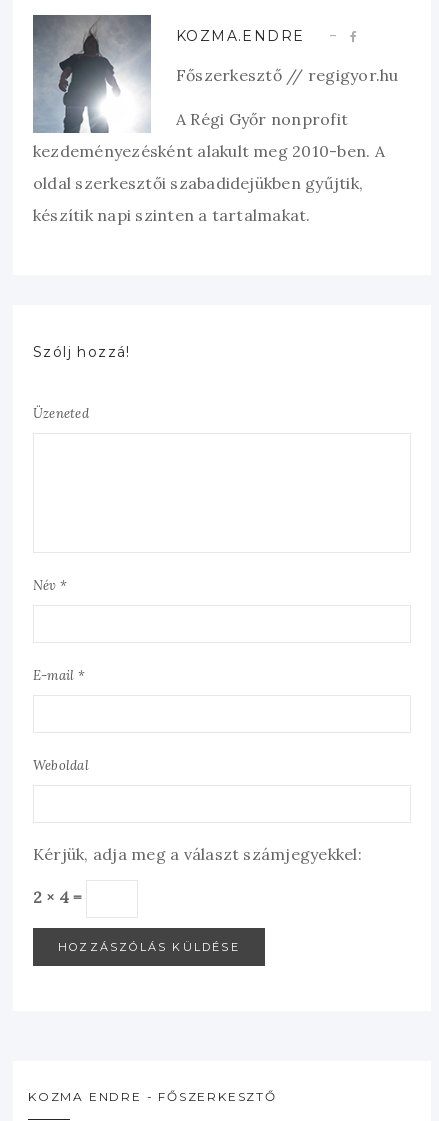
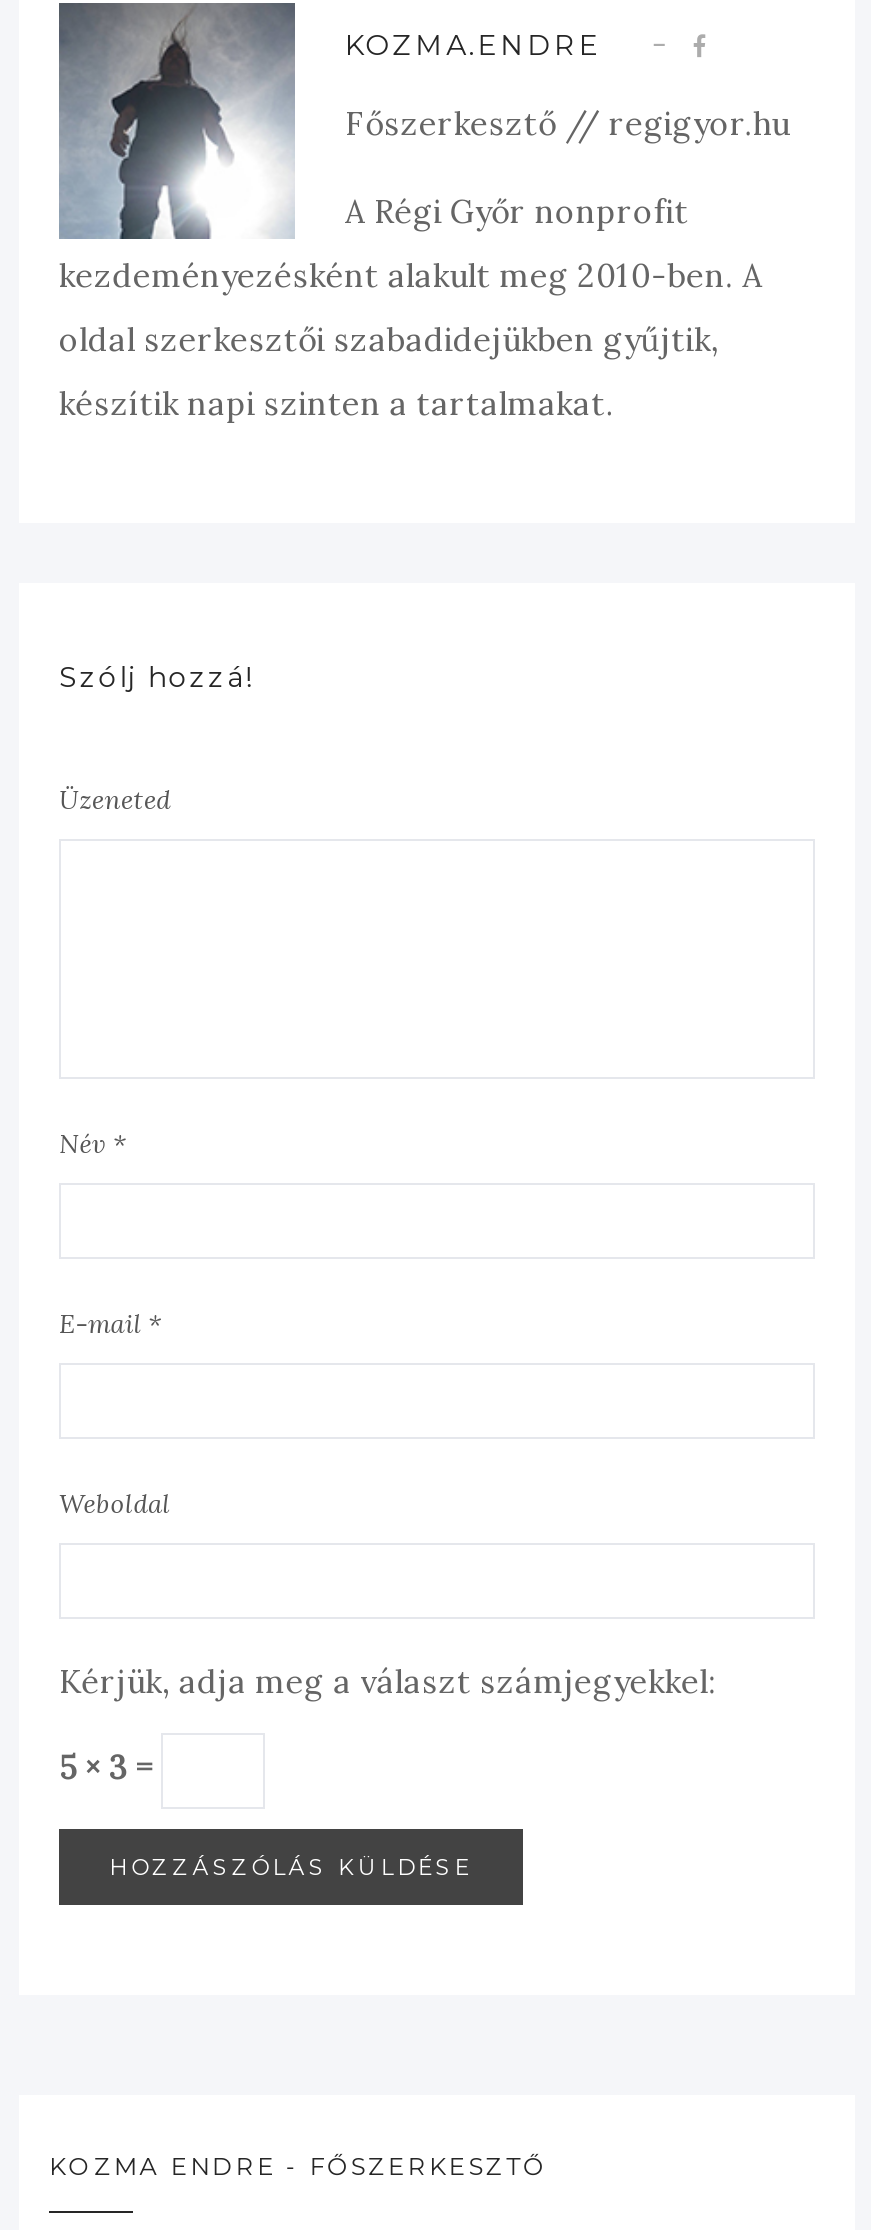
[33,887,86,907] 2 × 4 = -> [59,1748,161,1788] 5 × 3 =

